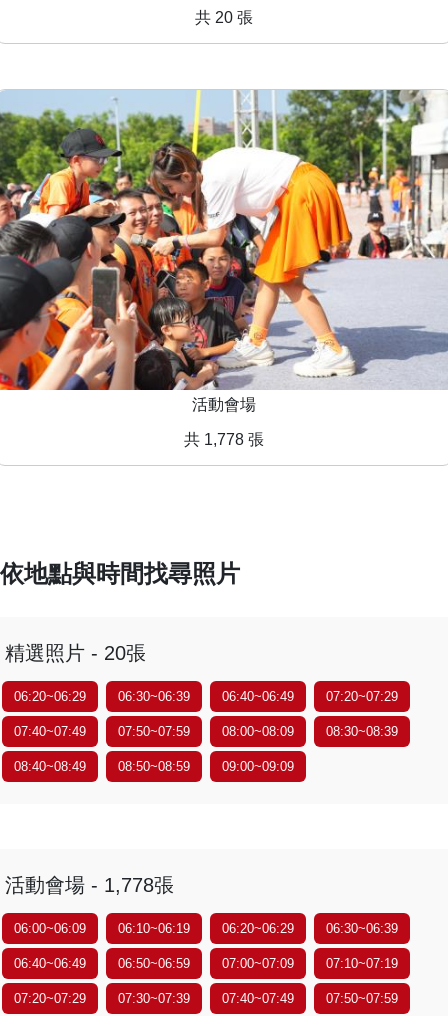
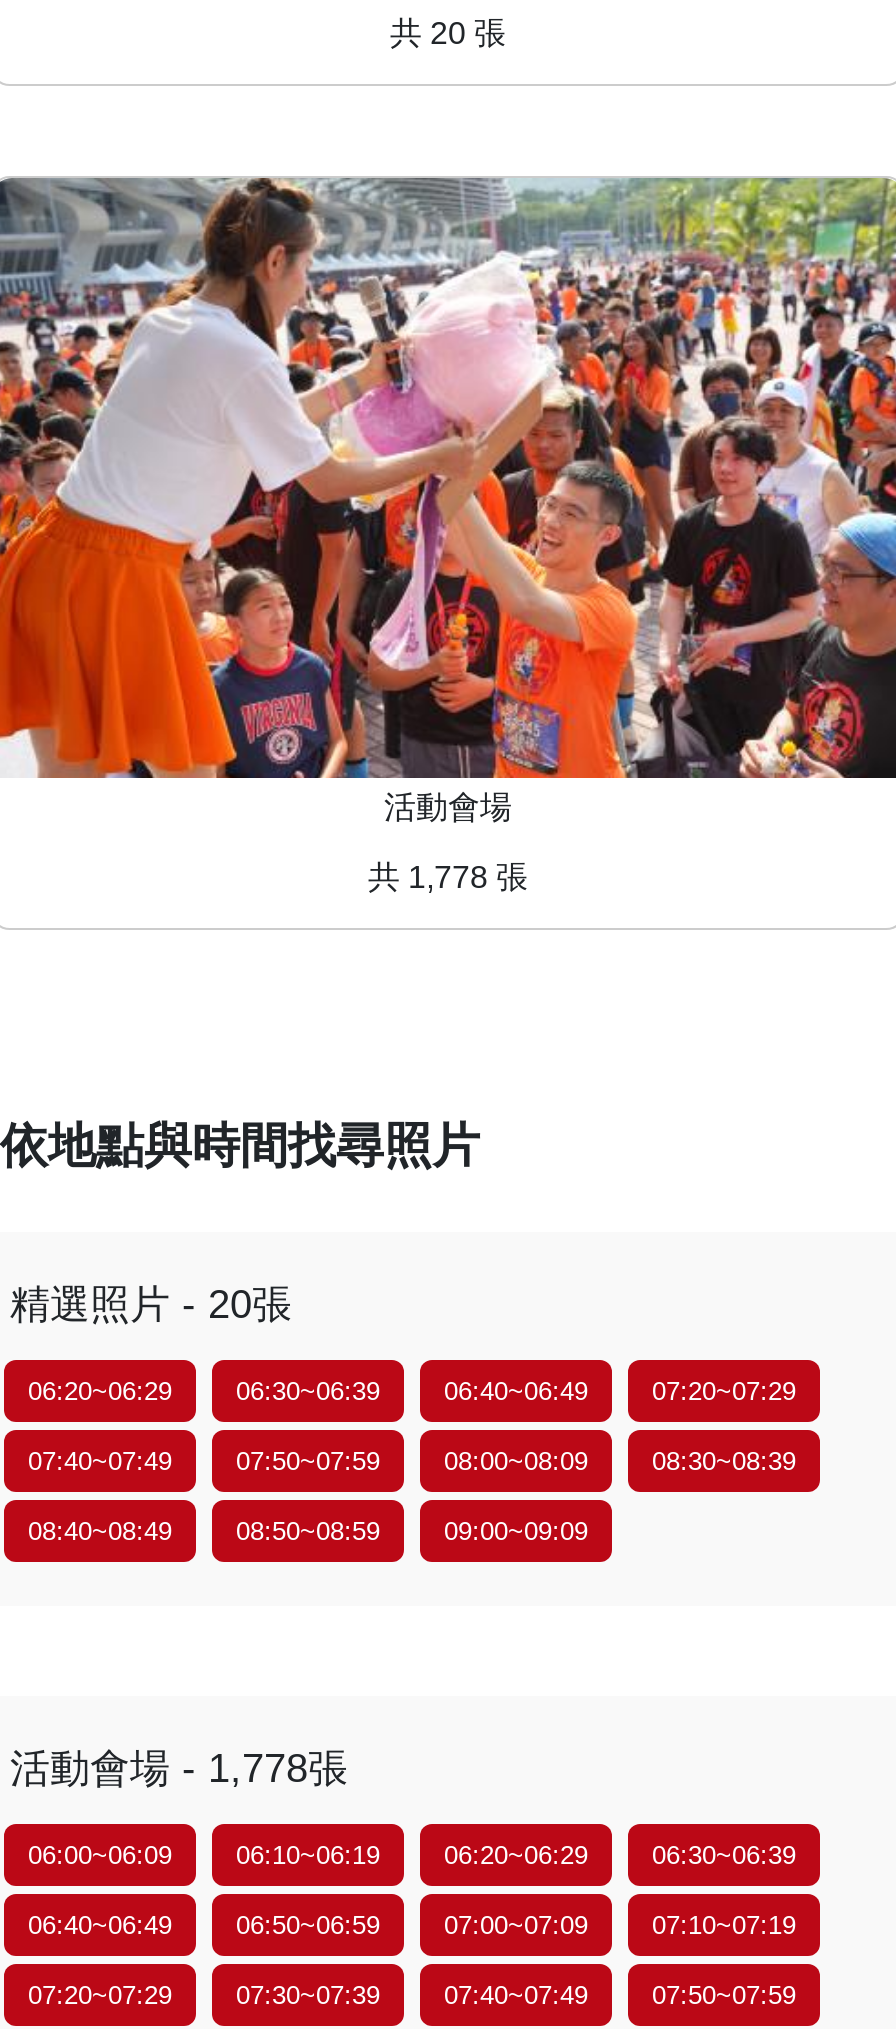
[3,89,445,391] [image] -> [6,176,890,780] [image]

